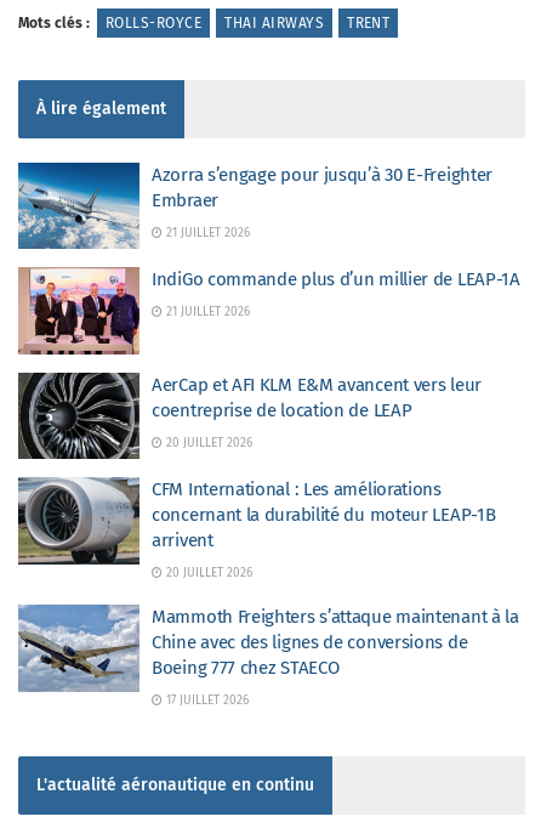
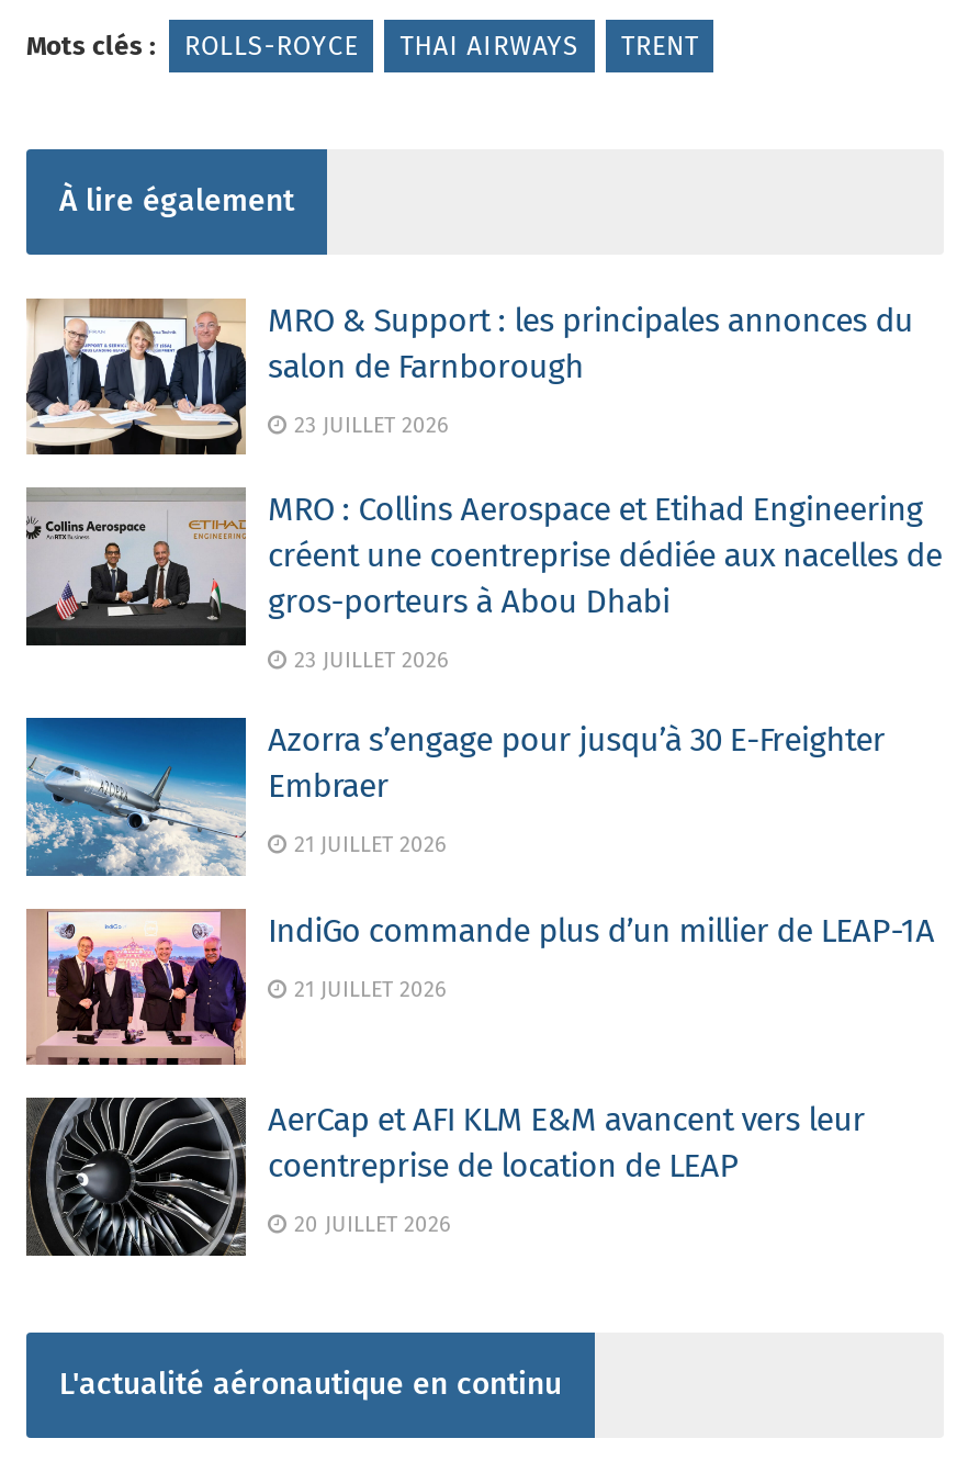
none -> [24,296,942,675] [image] | MRO & Support : les principales annonces du | salon de Farnborough | 23 JUILLET 2026 | MRO : Collins Aerospace et Etihad Engineering | créent une coentreprise dédiée aux nacelles de | gros-porteurs à Abou Dhabi | 23 JUILLET 2026
none -> [24,487,248,648] [image]
moved [16,163,520,450] -> [22,720,935,1239]: [image] | Azorra s’engage pour jusqu’à 30 E-Freighter | Embraer | ... | coentreprise de location de LEAP | 20 JUILLET 2026
[17,476,519,708] [image] | CFM International : Les améliorations | concernant la durabilité du moteur LEAP-1B | arrivent | 20 JUILLET 2026 | Mammoth Freighters s’attaque maintenant à la | Chine avec des lignes de conversions de | Boeing 777 chez STAECO | 17 JUILLET 2026 -> none
[17,603,138,693] [image] -> none

